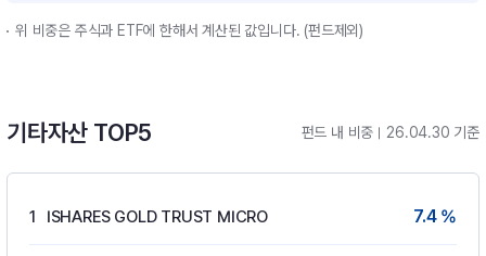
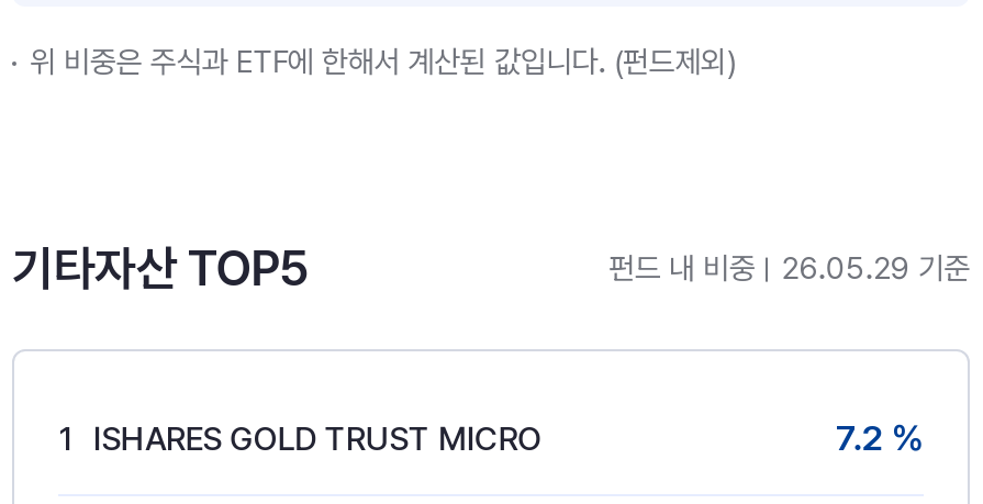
[301,124,479,141] 펀드 내 비중 26.04.30 기준 -> [609,250,970,285] 펀드 내 비중 26.05.29 기준
[413,206,457,227] 7.4 % -> [836,417,924,459] 7.2 %

